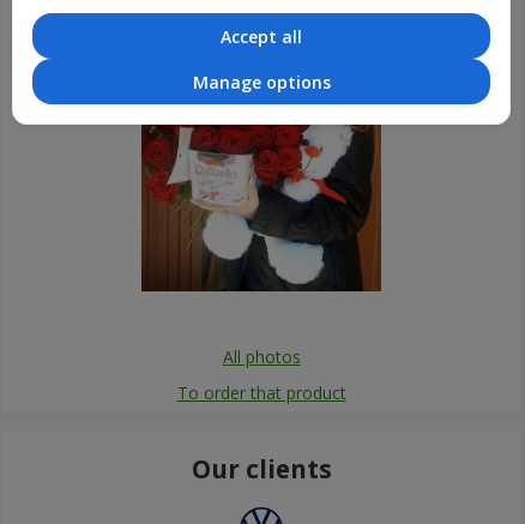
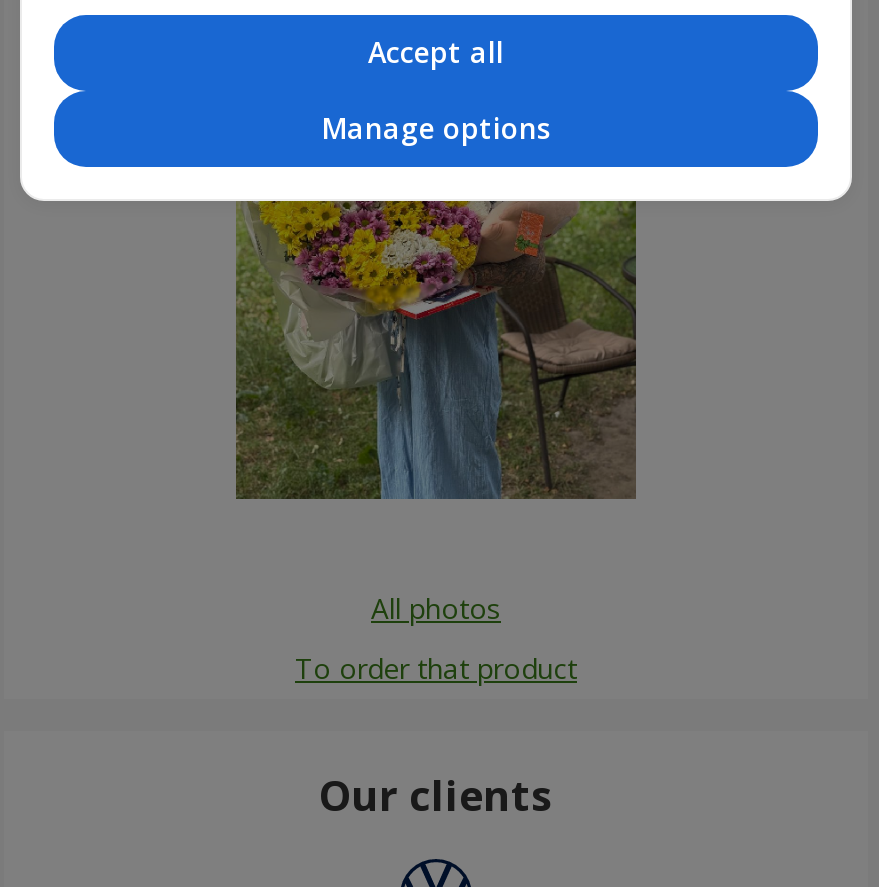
[141,124,380,291] [image] -> [236,200,636,498] [image]

